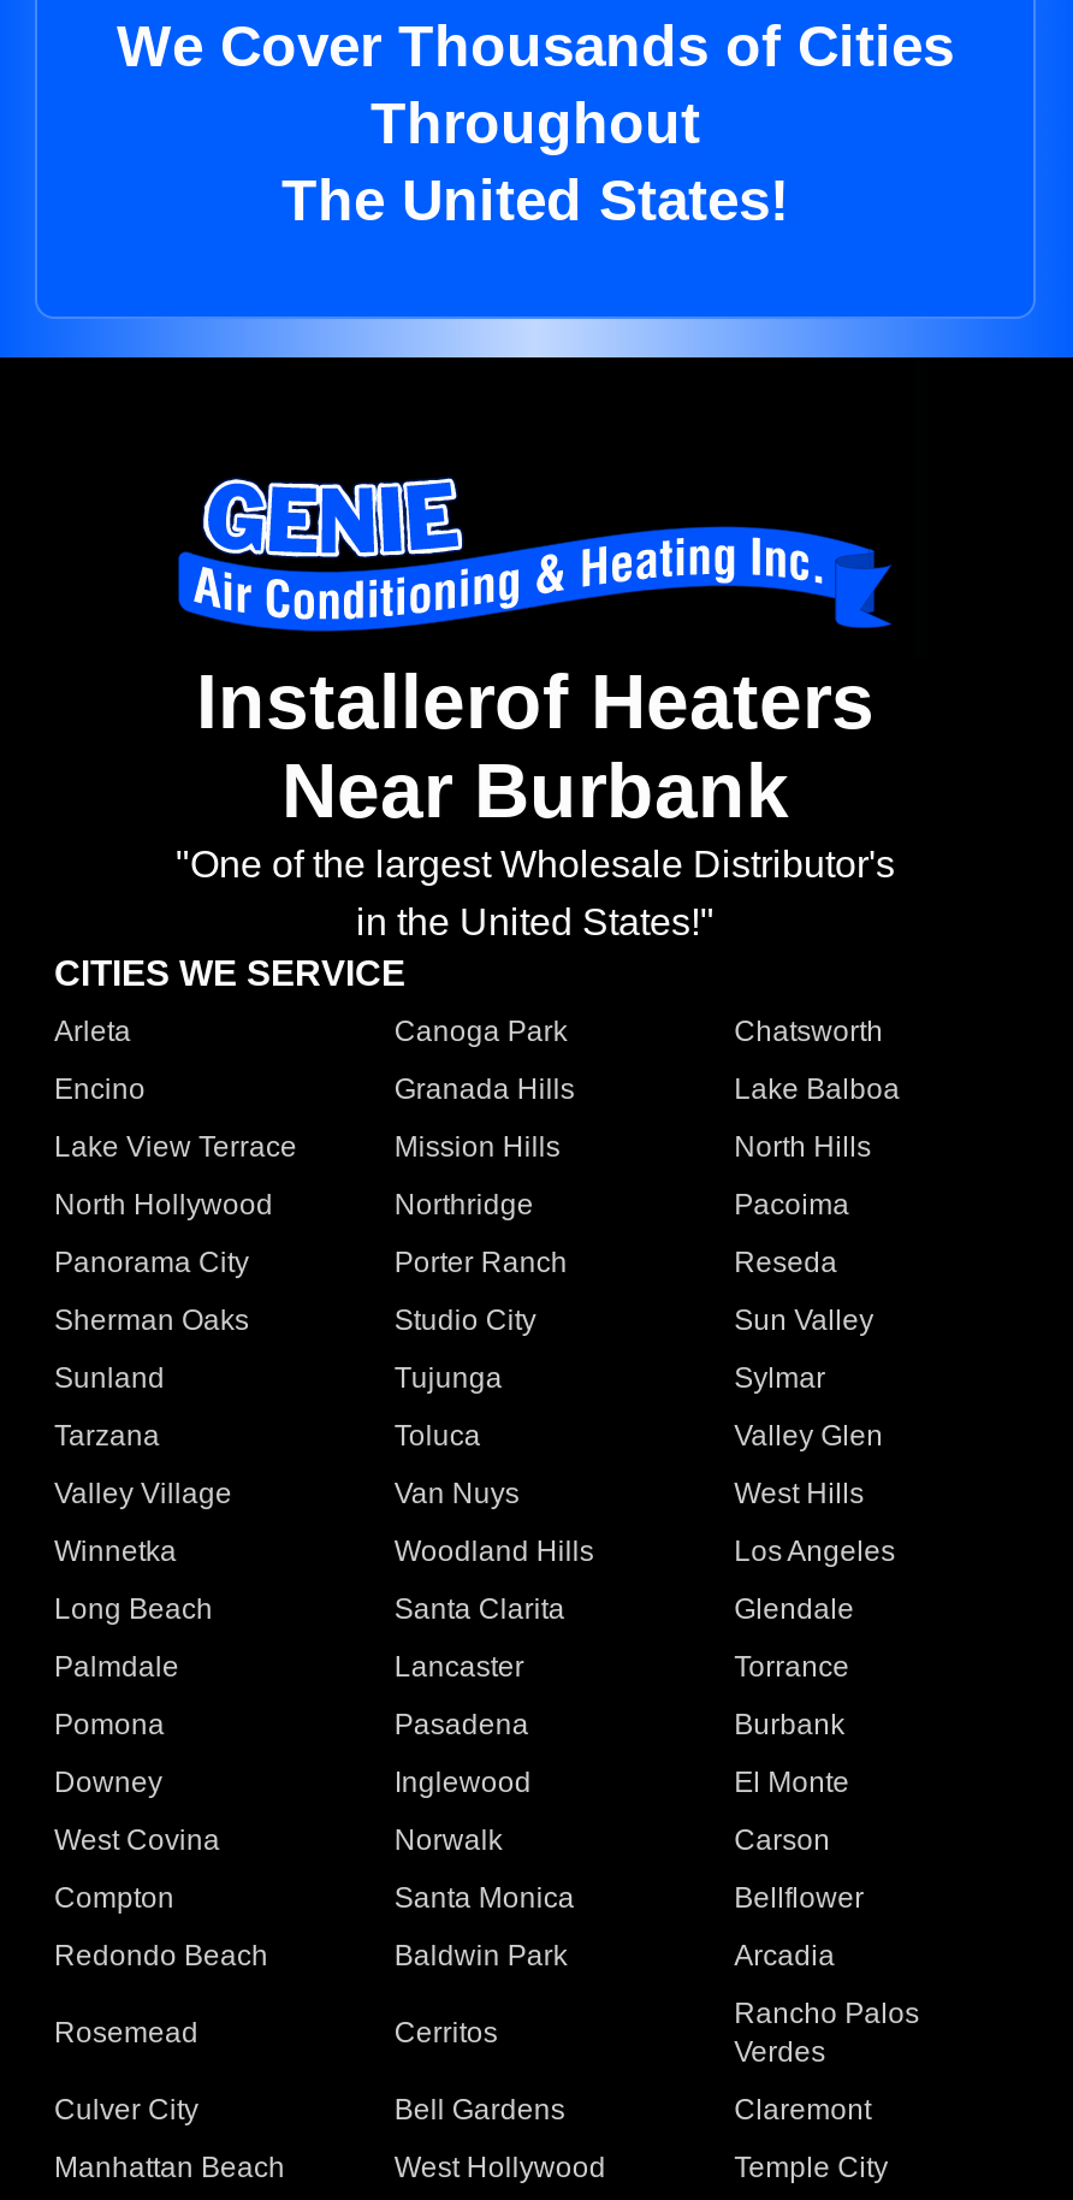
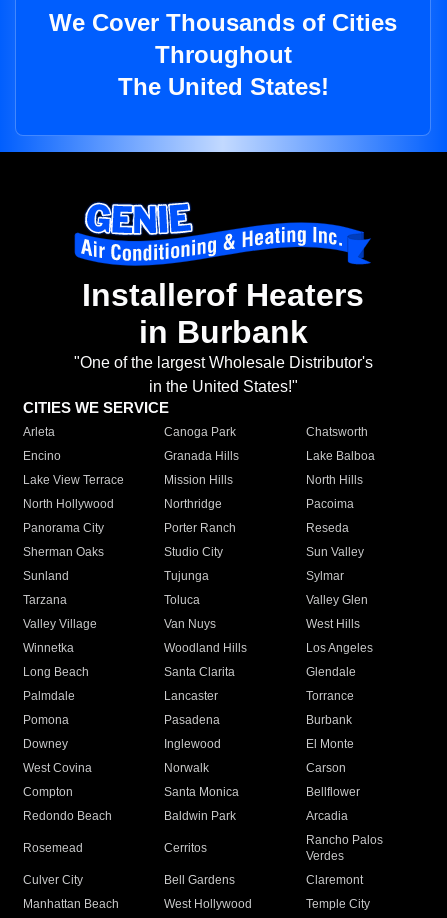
[281,748,789,835] Near Burbank -> [138,314,307,350] in Burbank

